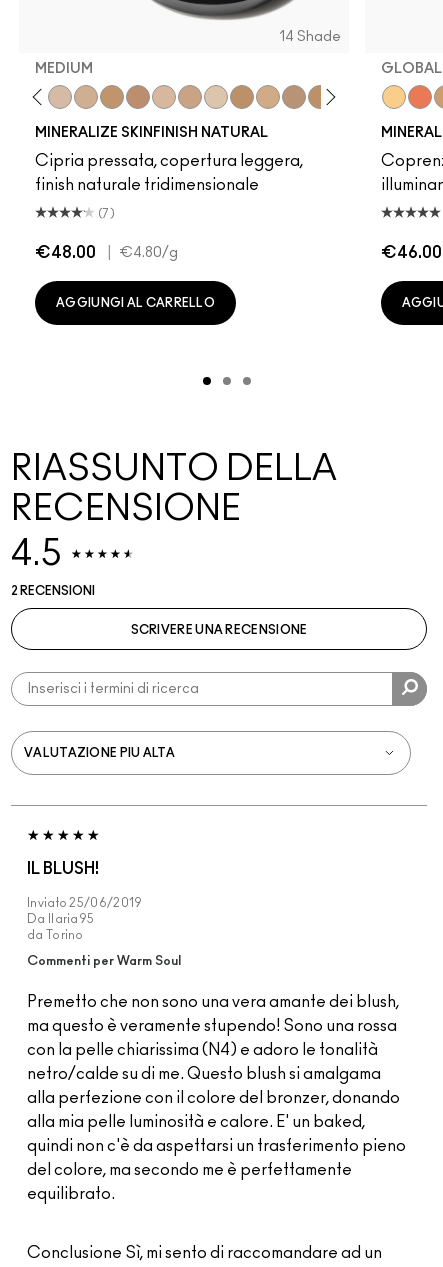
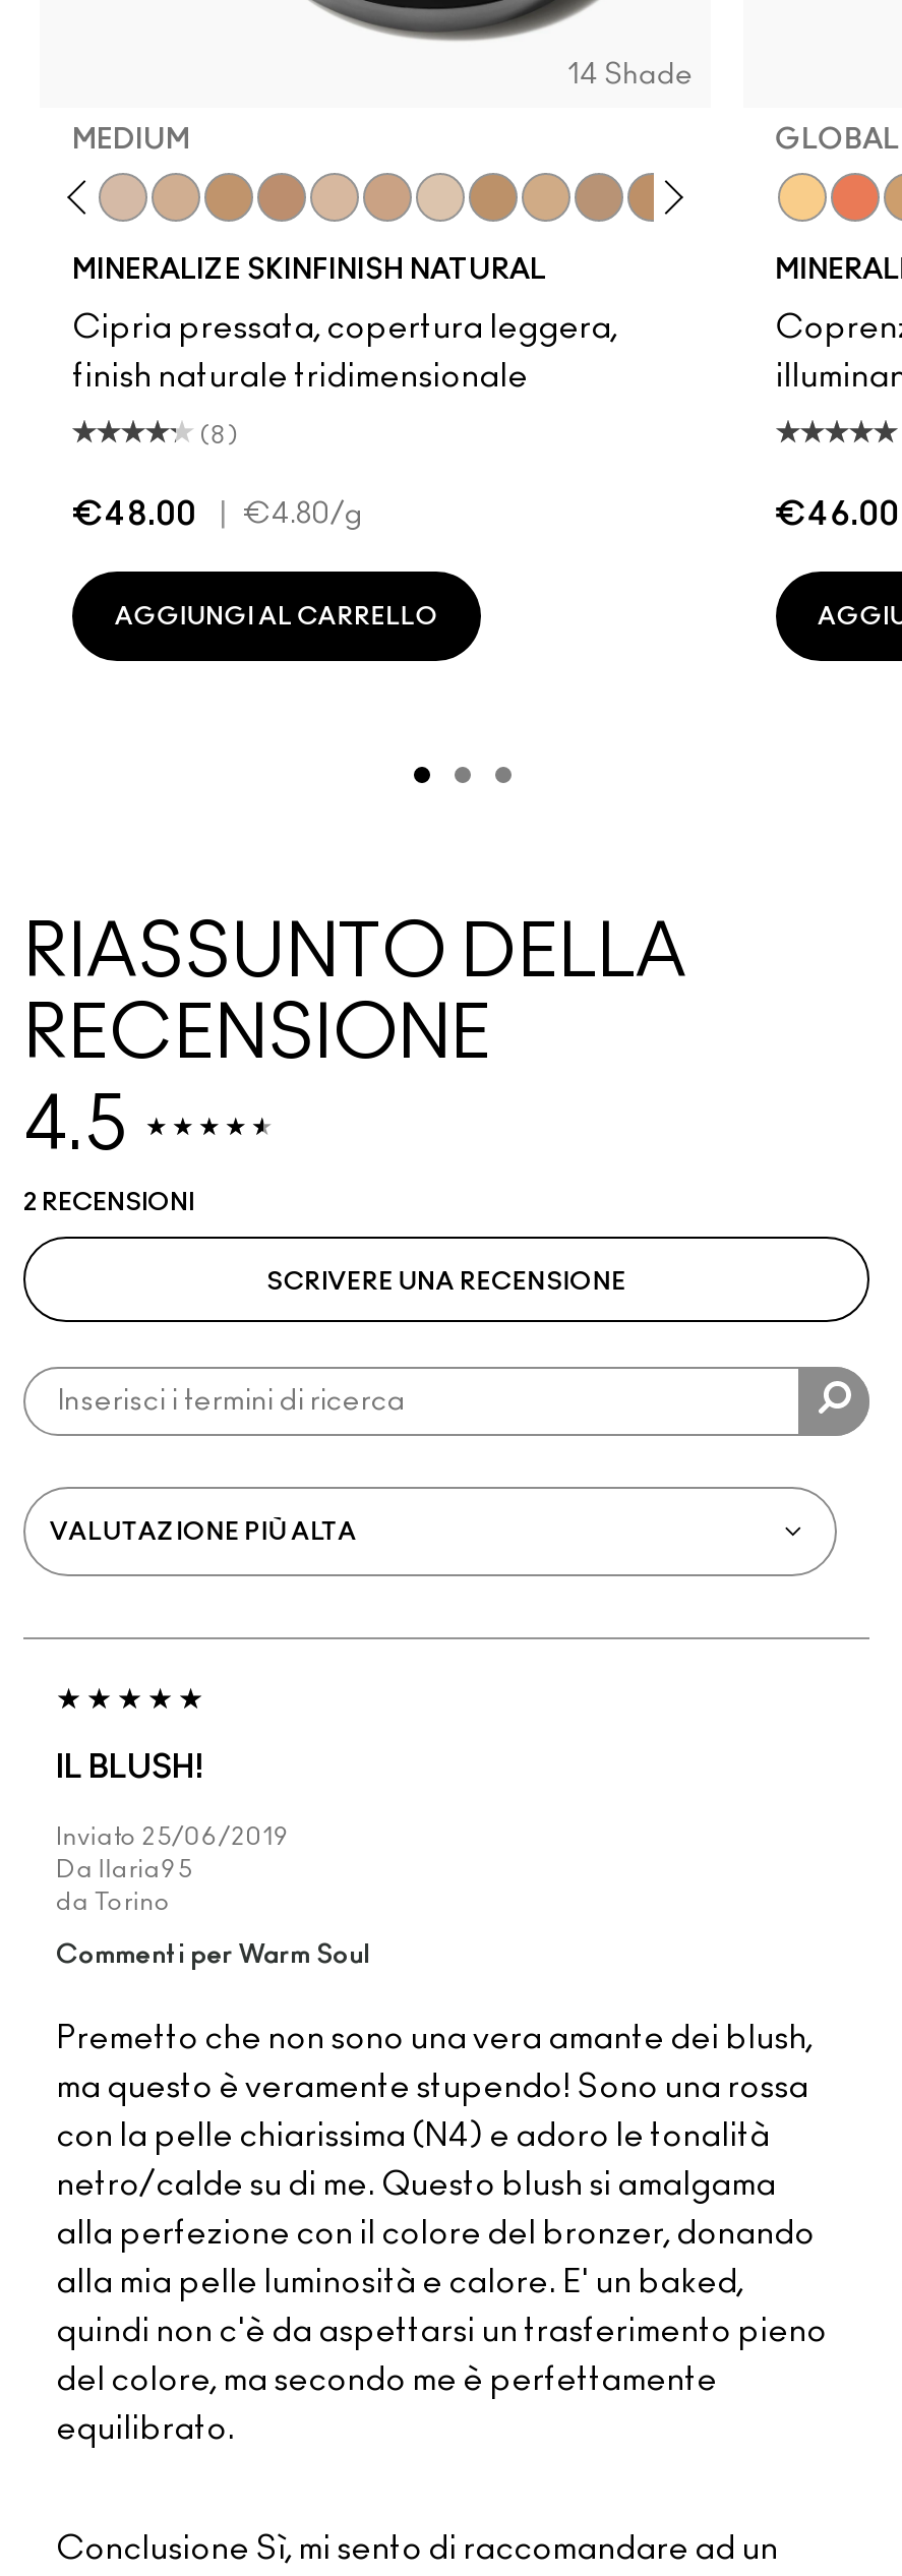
[98,208,115,220] (7) -> [200,423,239,448] (8)

